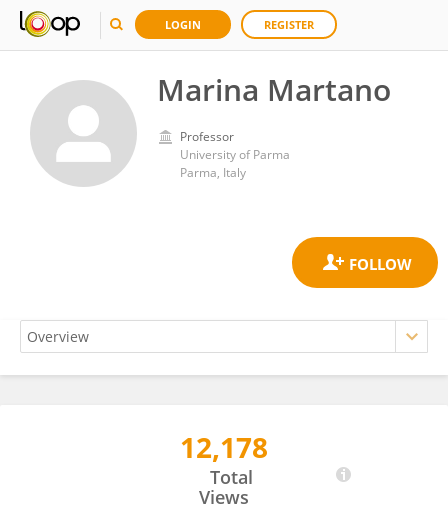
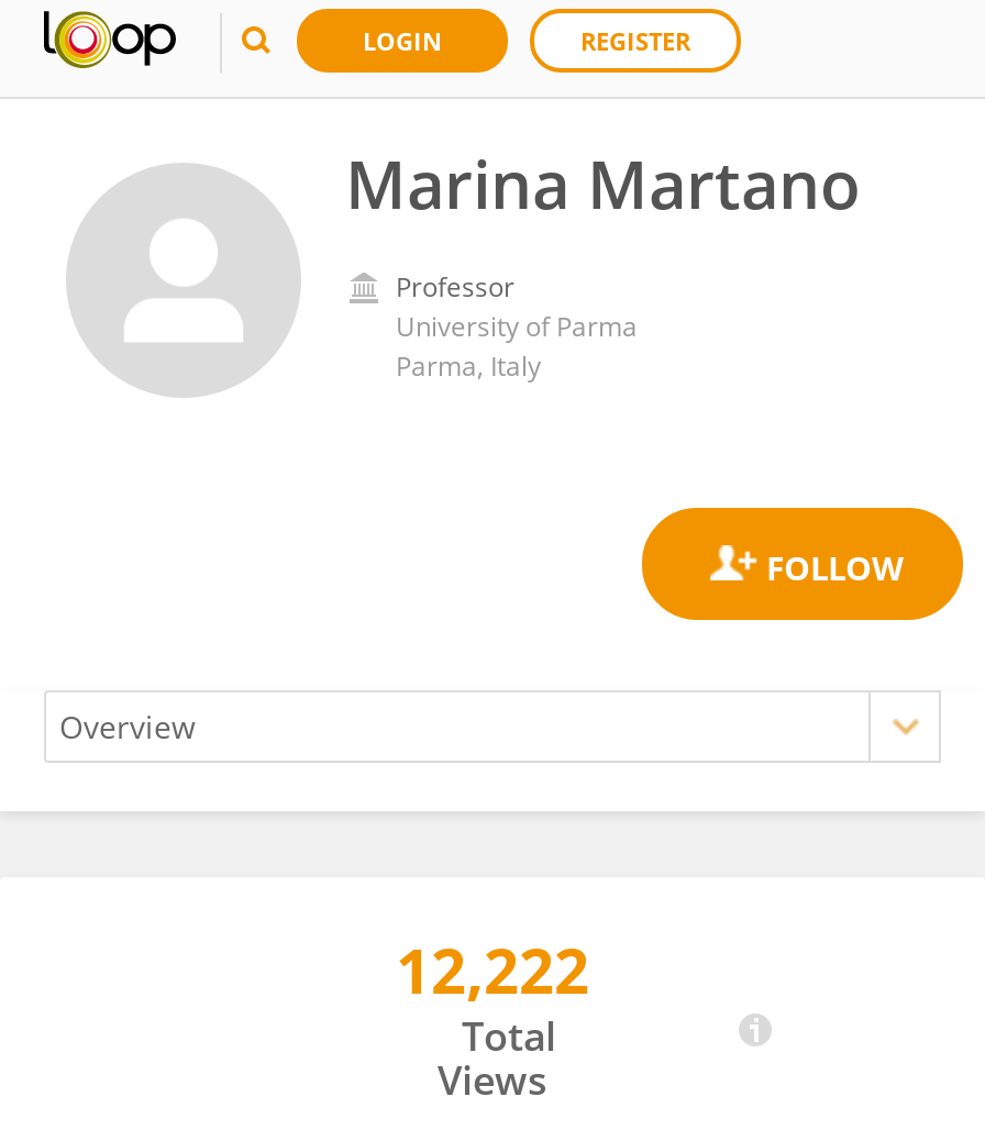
[180,428,268,466] 12,178 -> [396,928,589,1011] 12,222

